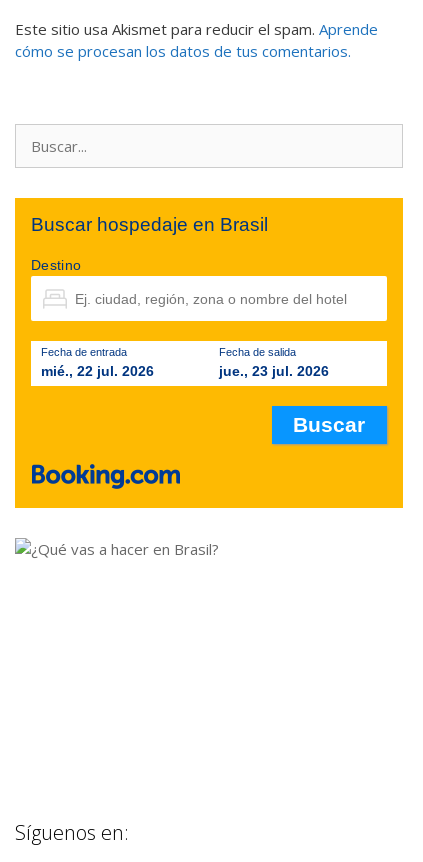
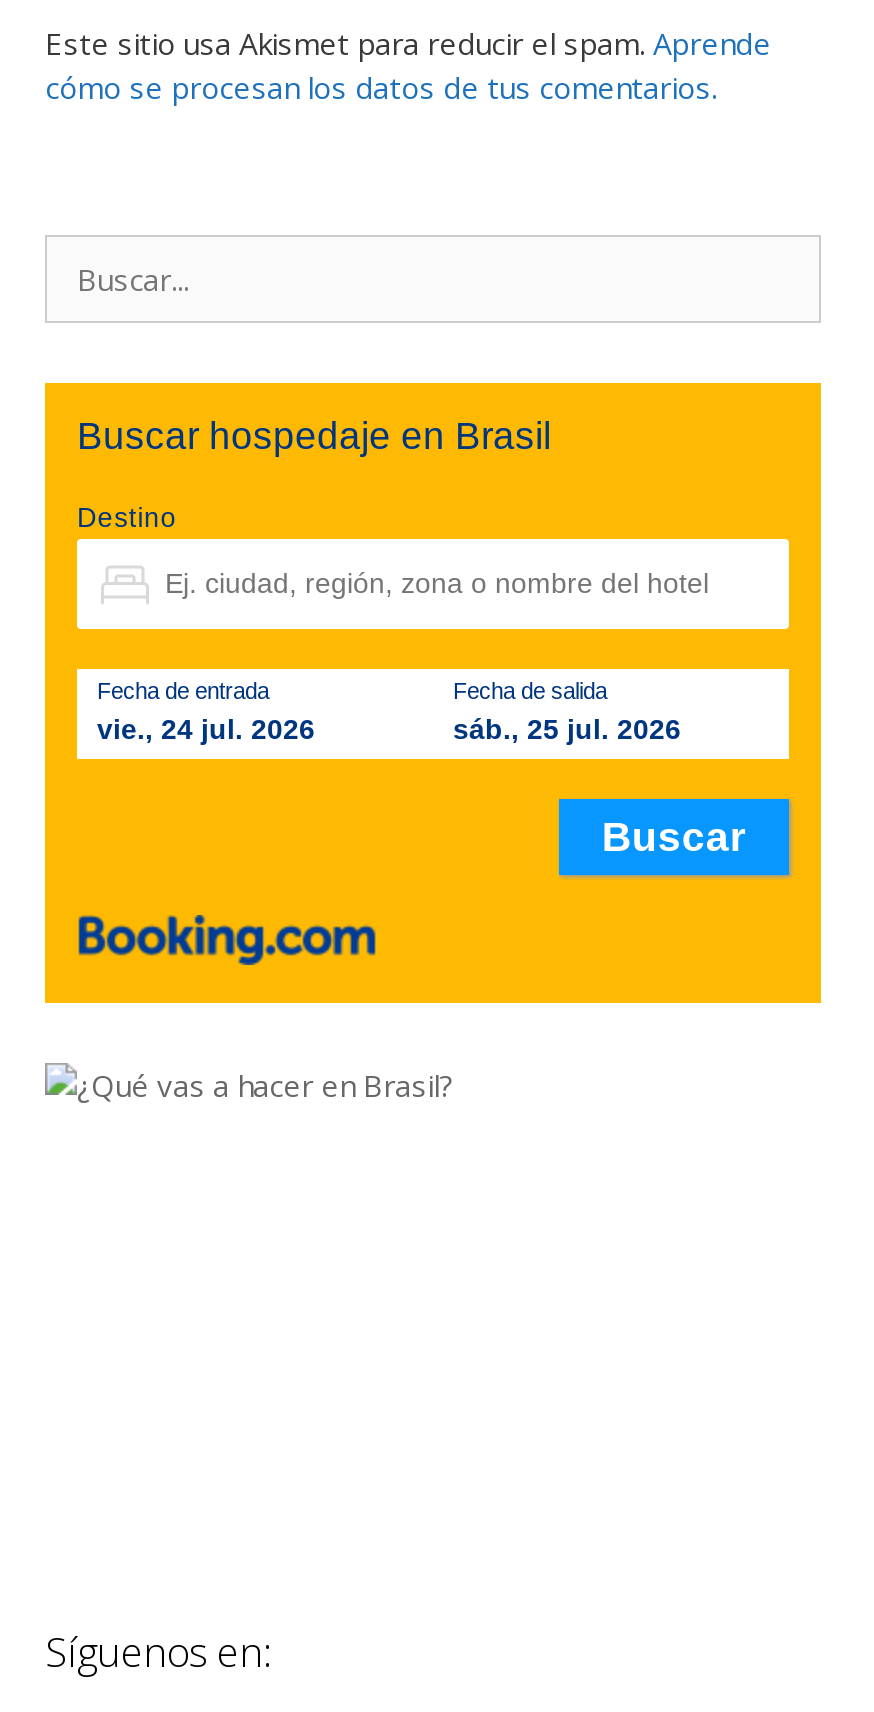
[41,363,154,379] mié., 22 jul. 2026 -> [97,713,315,745] vie., 24 jul. 2026
[219,363,329,379] jue., 23 jul. 2026 -> [453,713,681,745] sáb., 25 jul. 2026

